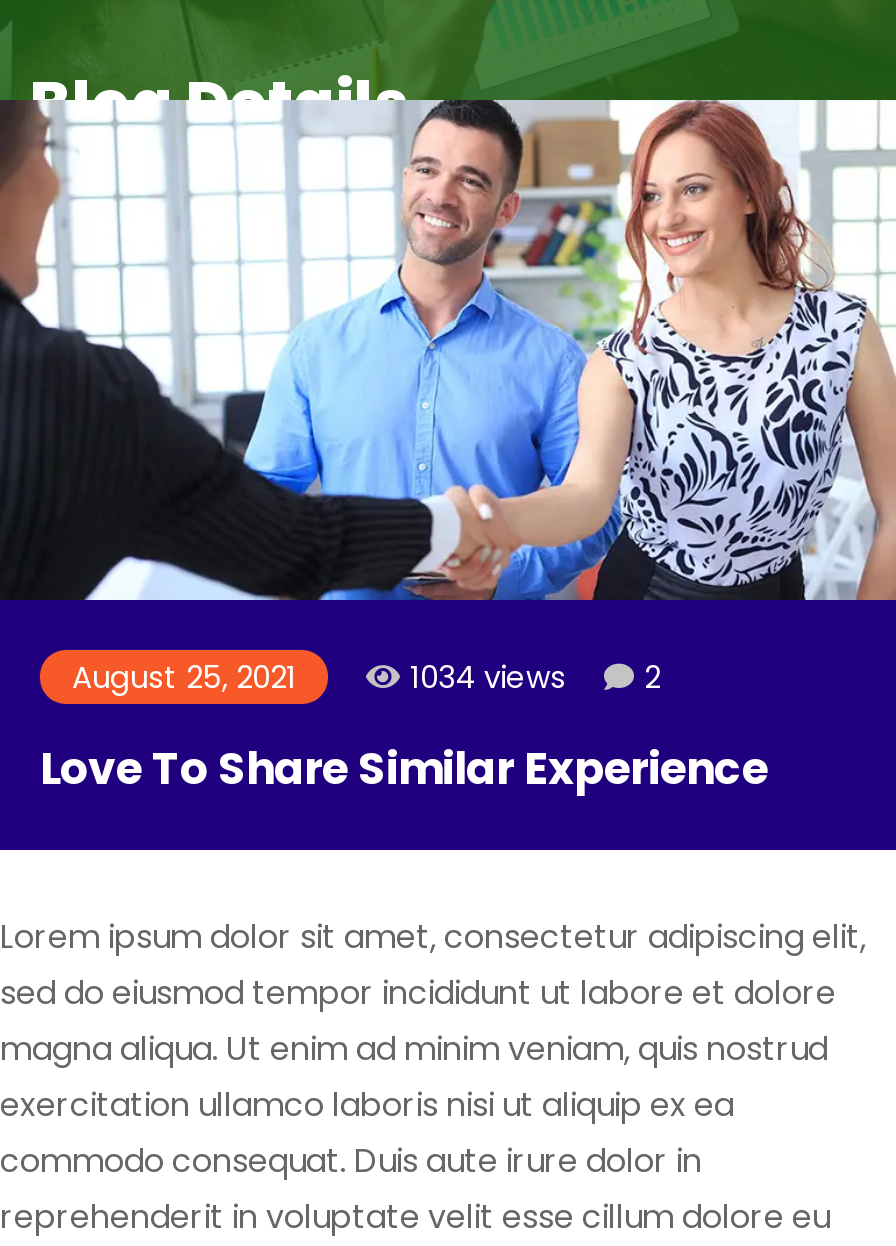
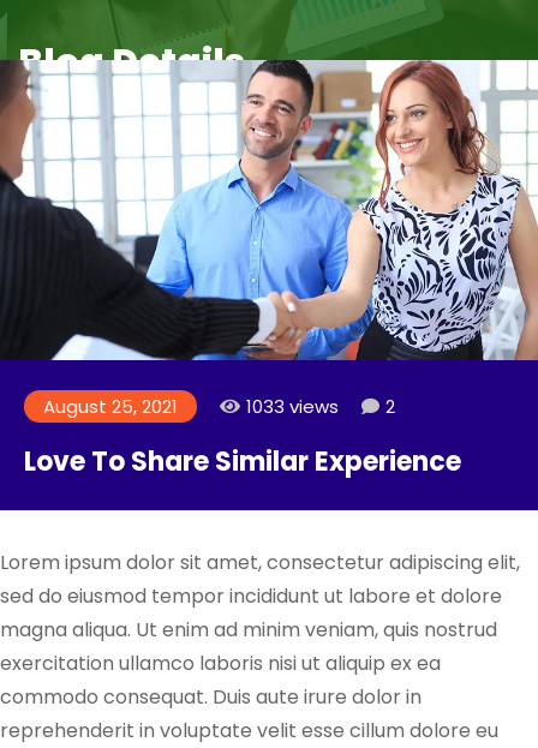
[410,656,660,698] 1034 views 2 -> [246,394,395,419] 1033 views 2

